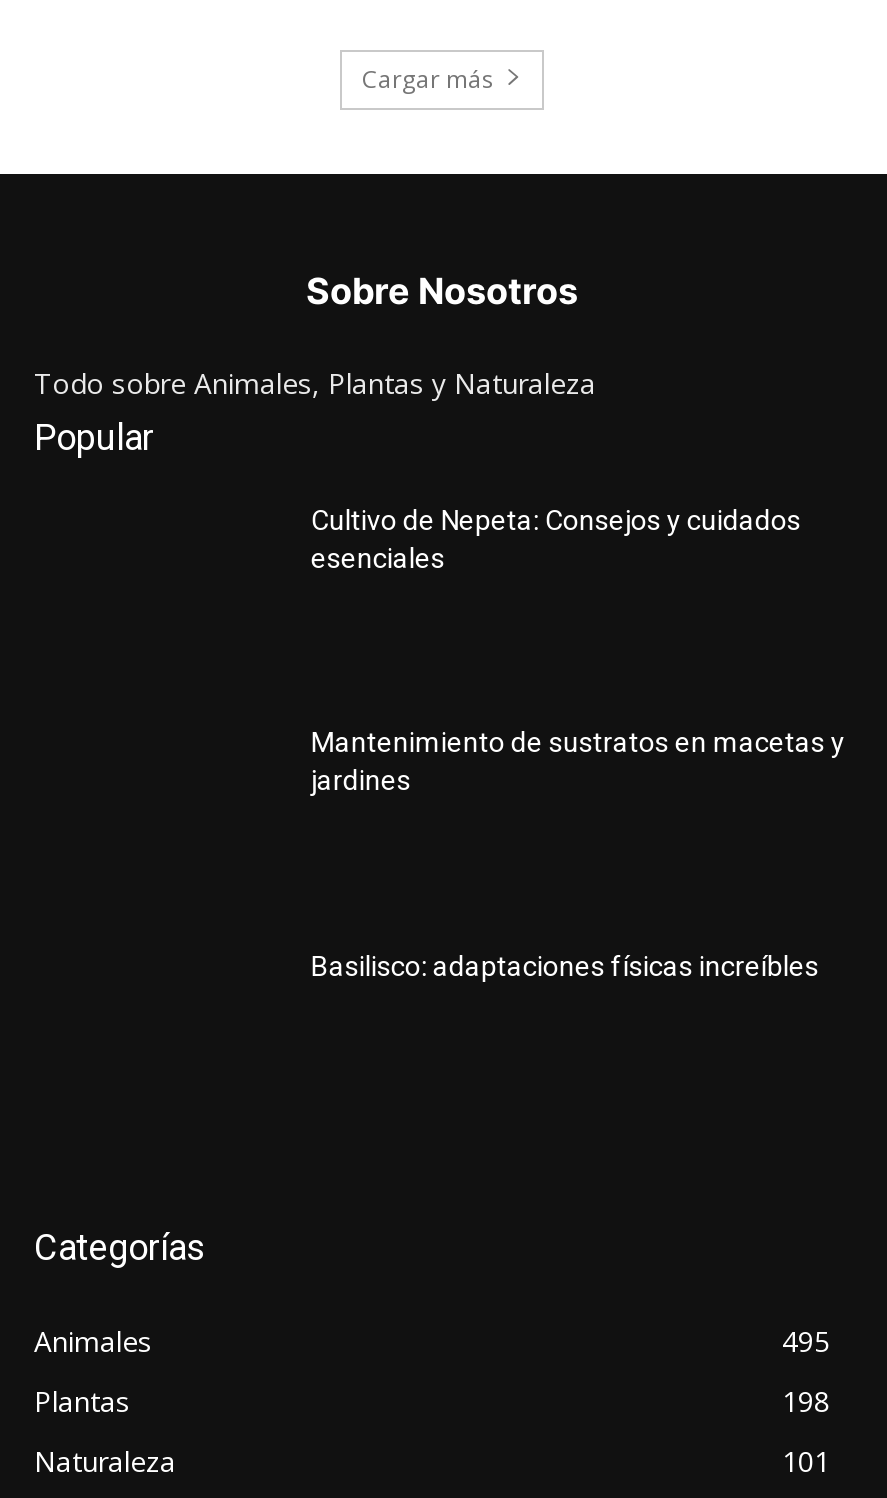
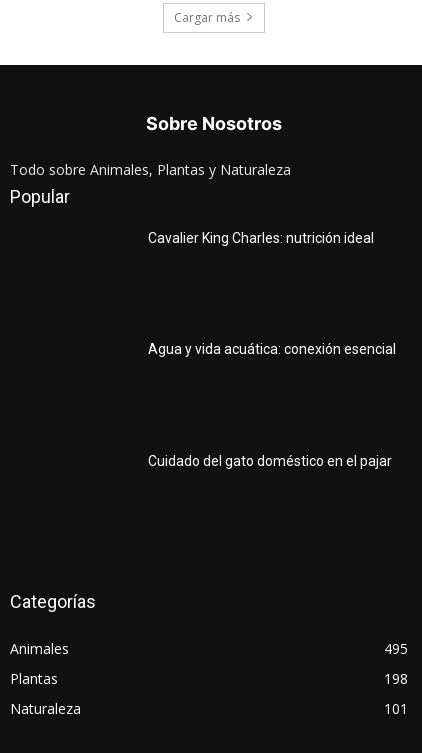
[311,503,801,573] Cultivo de Nepeta: Consejos y cuidados | esenciales -> [148,230,374,246] Cavalier King Charles: nutrición ideal
[311,727,845,797] Mantenimiento de sustratos en macetas y | jardines -> [148,341,396,357] Agua y vida acuática: conexión esencial
[311,950,819,982] Basilisco: adaptaciones físicas increíbles -> [148,453,392,469] Cuidado del gato doméstico en el pajar

